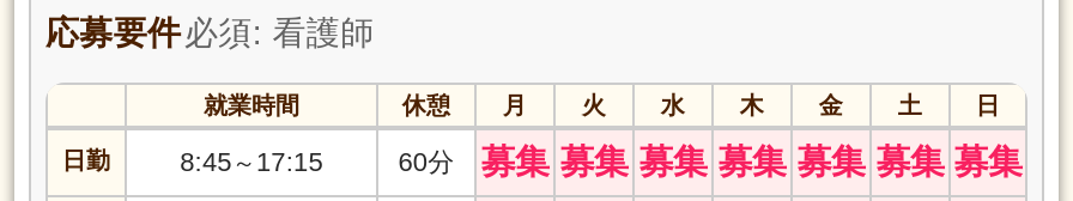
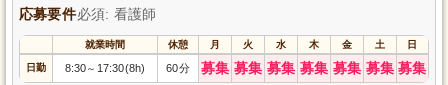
[180,147,323,176] 8:45～17:15 -> [65,62,145,74] 8:30～17:30(8h)

